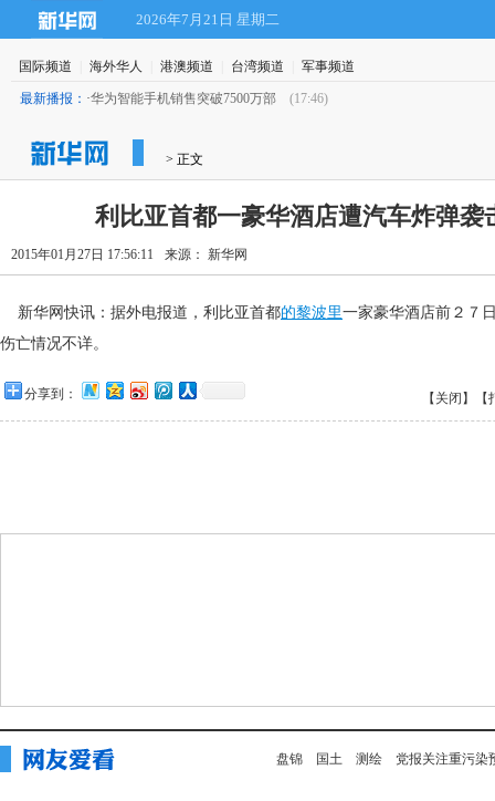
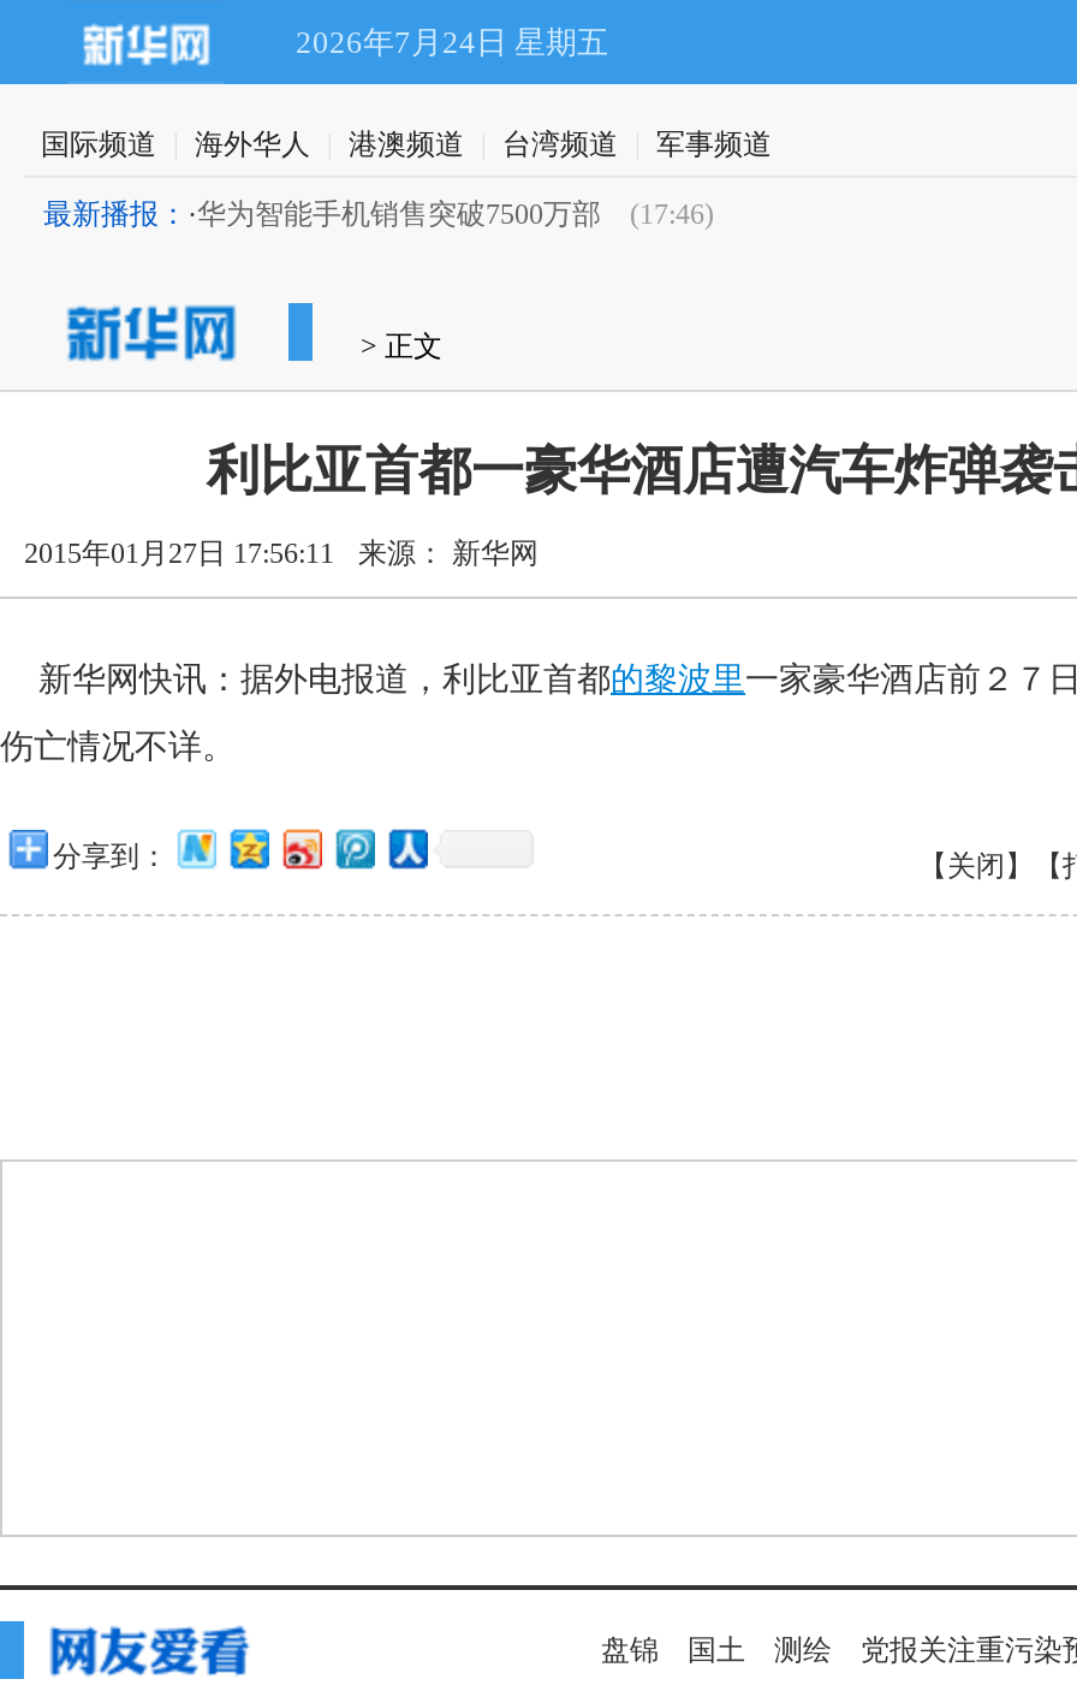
[136,11,280,28] 2026年7月21日 星期二 -> [296,24,608,60] 2026年7月24日 星期五

